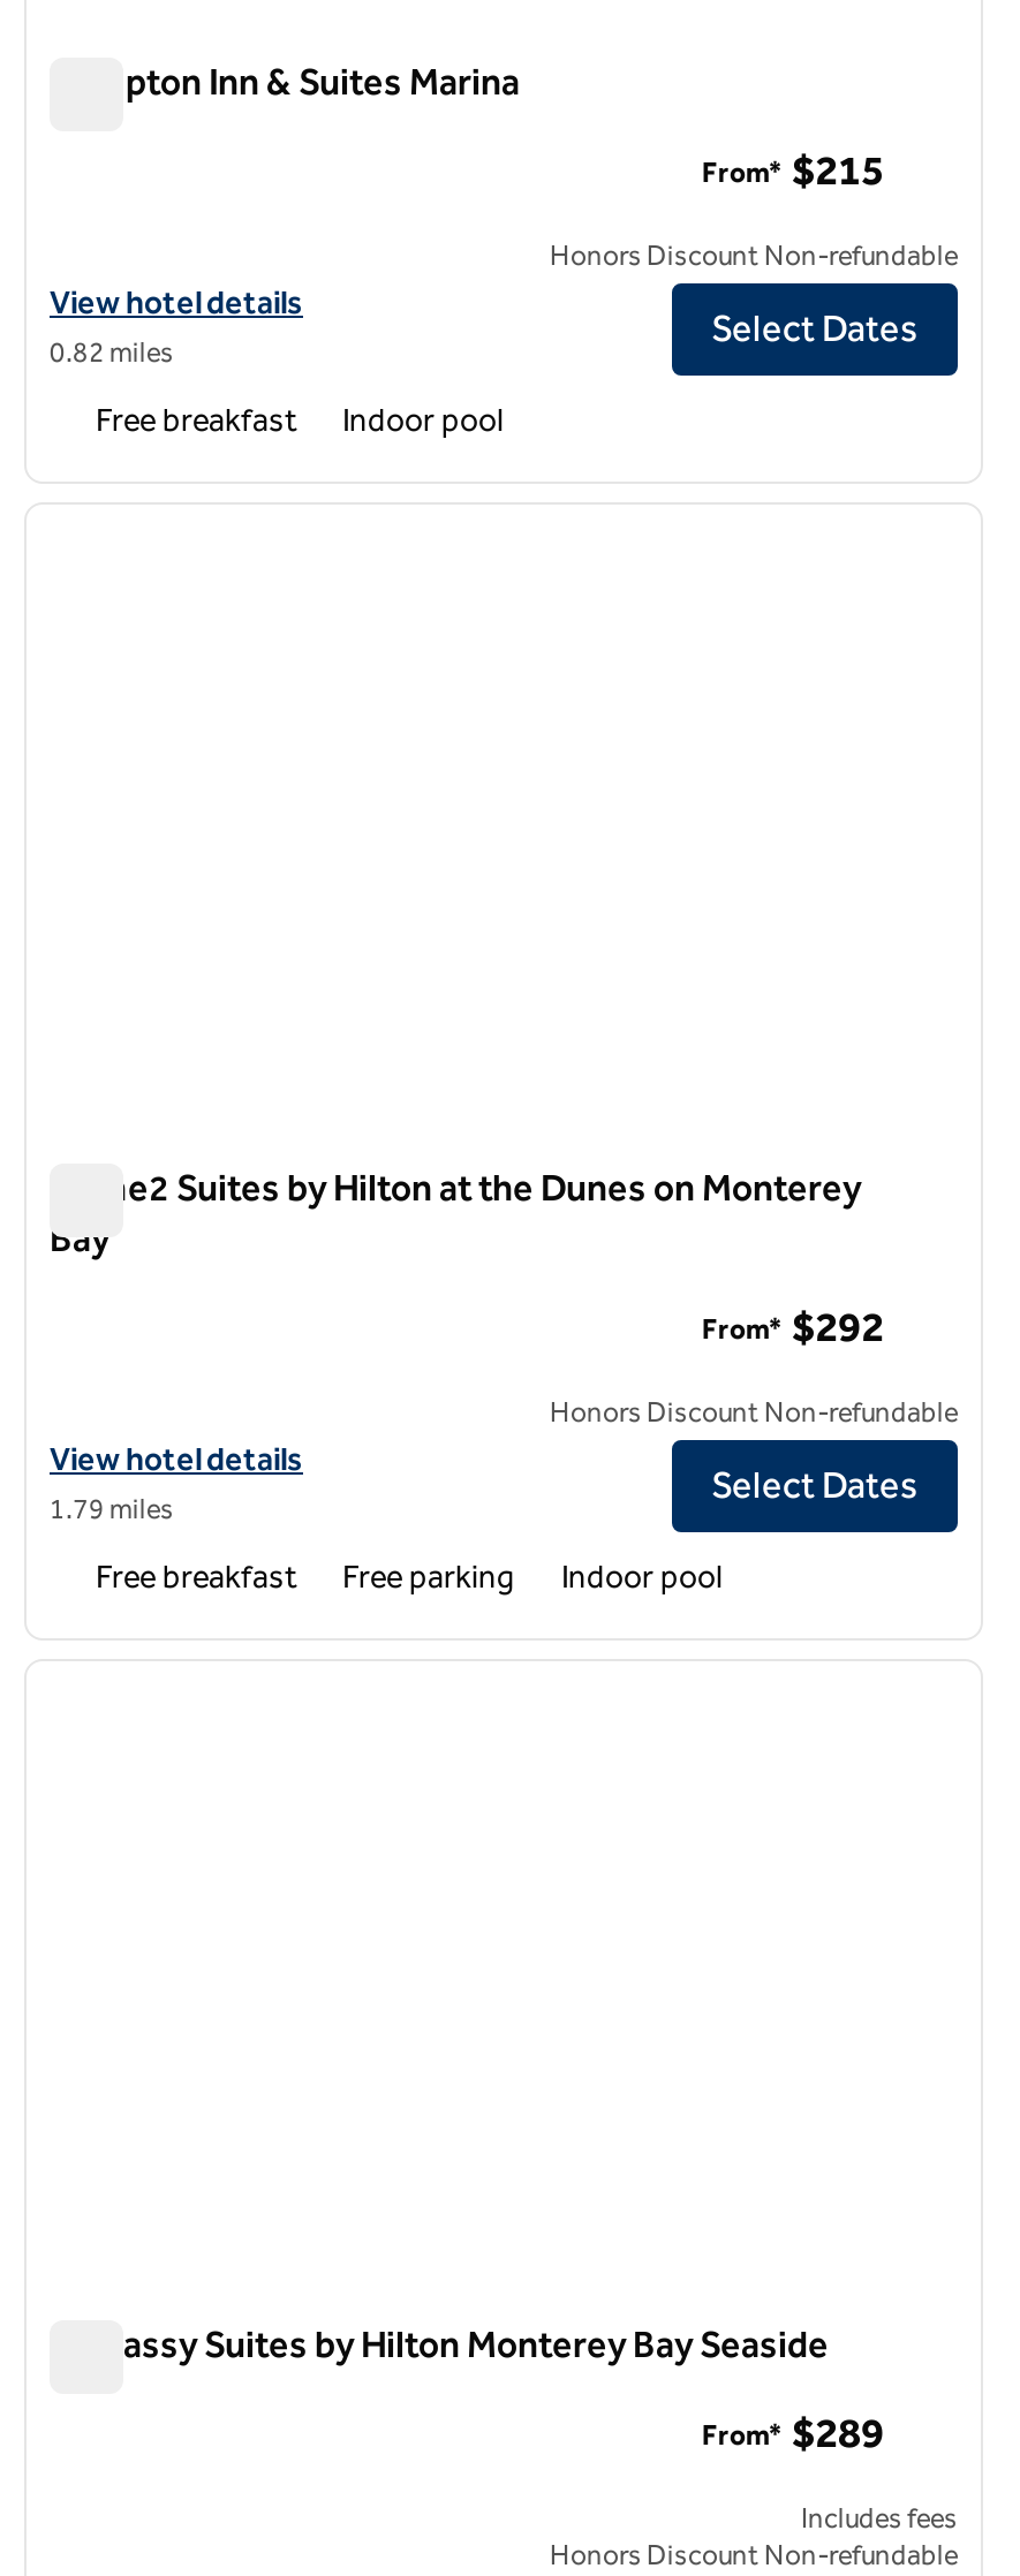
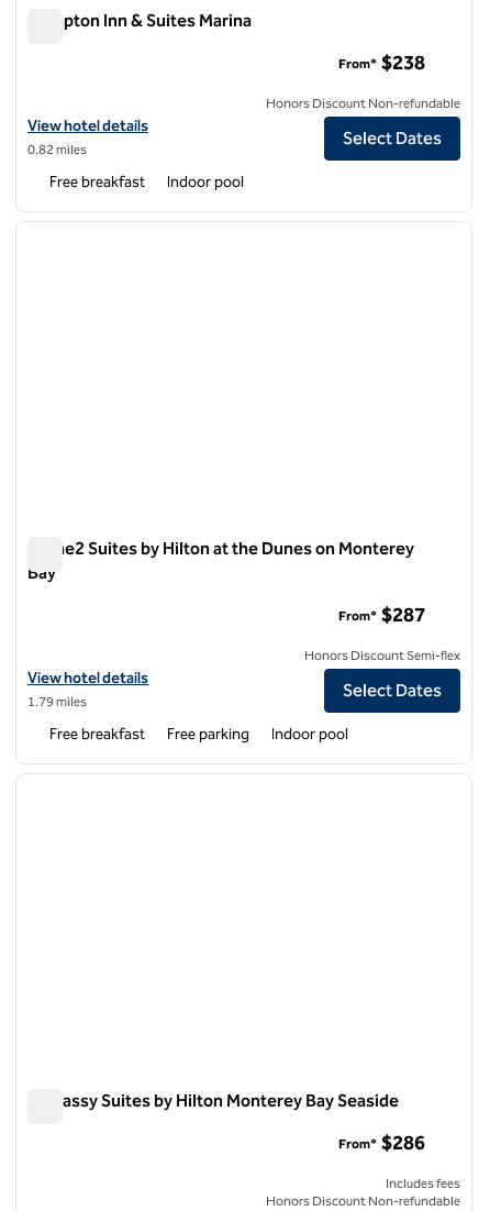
[702,146,884,197] From* $215 -> [338,51,425,75] From* $238
[702,1303,884,1354] From* $292 -> [338,603,425,627] From* $287
[550,1396,958,1429] Honors Discount Non-refundable -> [304,648,460,663] Honors Discount Semi-flex
[702,2409,884,2460] From* $289 -> [338,1131,425,1155] From* $286

